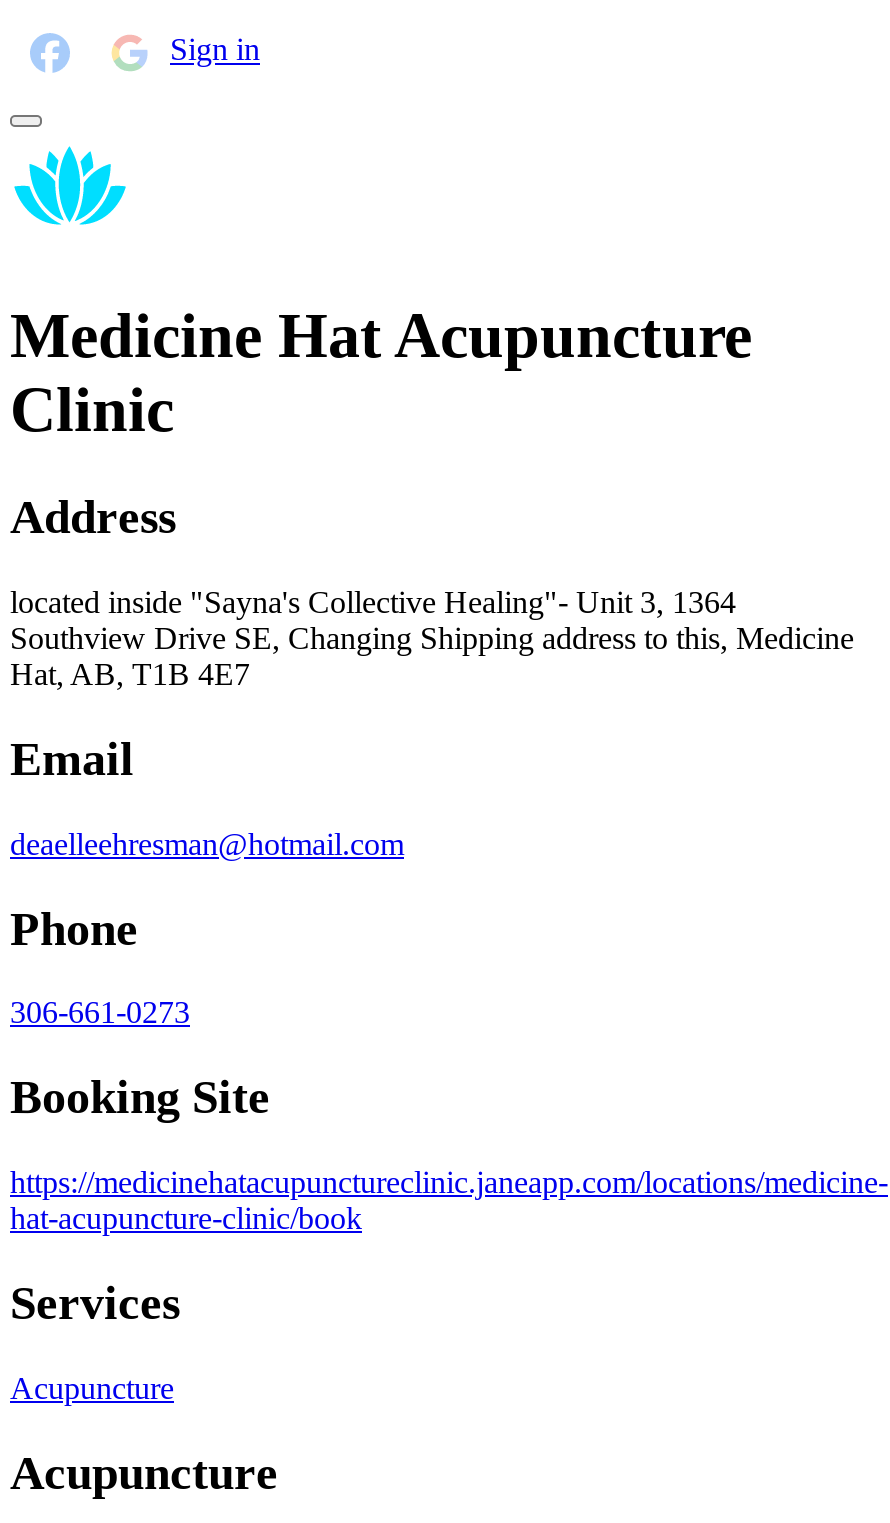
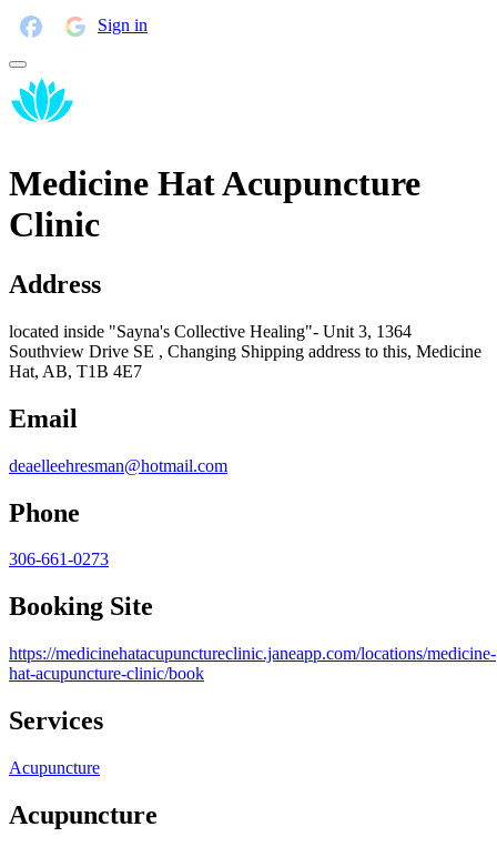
[10,621,854,655] Southview Drive SE, Changing Shipping address to this, Medicine -> [9,342,481,361] Southview Drive SE , Changing Shipping address to this, Medicine

